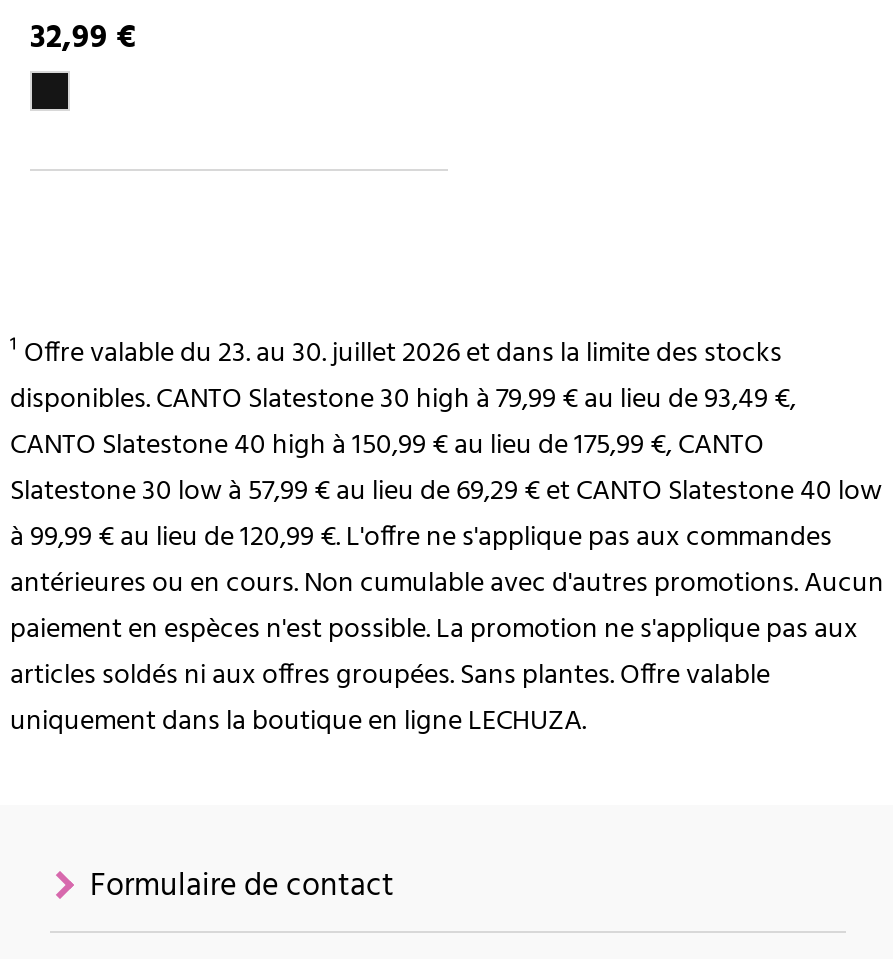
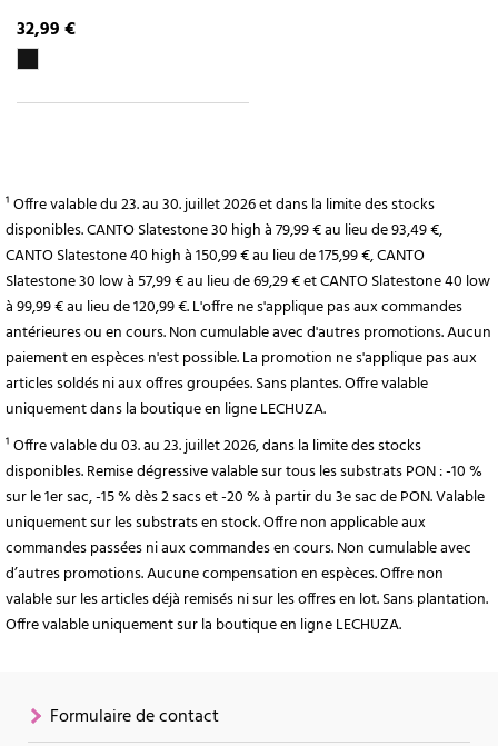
none -> [6,434,488,638] ¹ Offre valable du 03. au 23. juillet 2026, dans la limite des stocks | disponibles. Remise dégressive valable sur tous les substrats PON : -10 % | sur le 1er sac, -15 % dès 2 sacs et -20 % à partir du 3e sac de PON. Valable | uniquement sur les substrats en stock. Offre non applicable aux | commandes passées ni aux commandes en cours. Non cumulable avec | d’autres promotions. Aucune compensation en espèces. Offre non | valable sur les articles déjà remisés ni sur les offres en lot. Sans plantation. | Offre valable uniquement sur la boutique en ligne LECHUZA.

